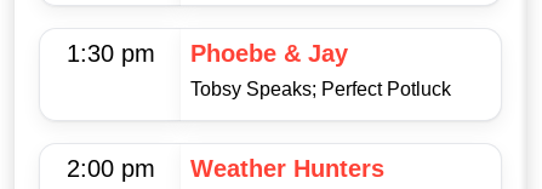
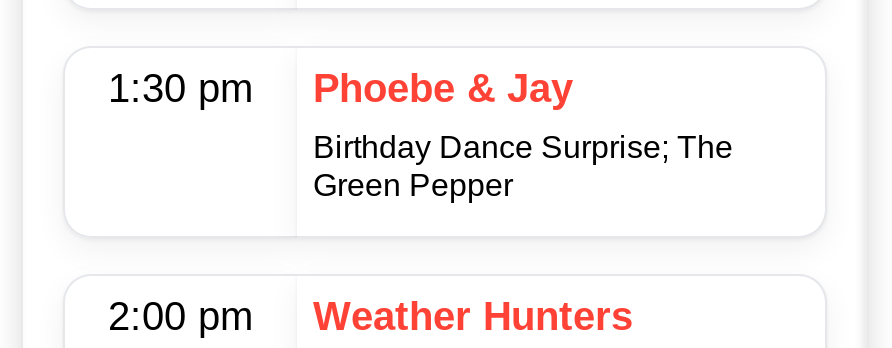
[190,79,451,99] Tobsy Speaks; Perfect Potluck -> [313,130,733,202] Birthday Dance Surprise; The | Green Pepper

